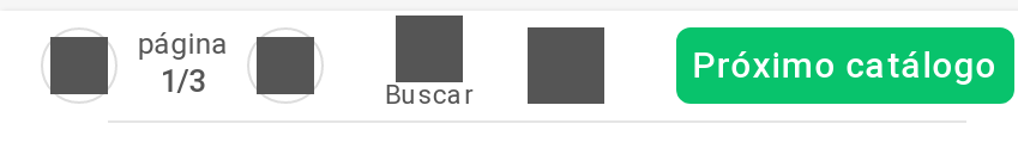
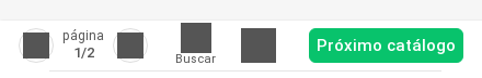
[160,62,206,98] 1/3 -> [73,44,94,60] 1/2

